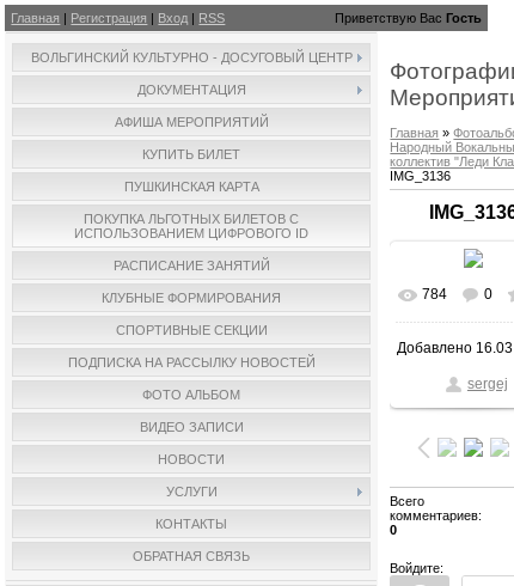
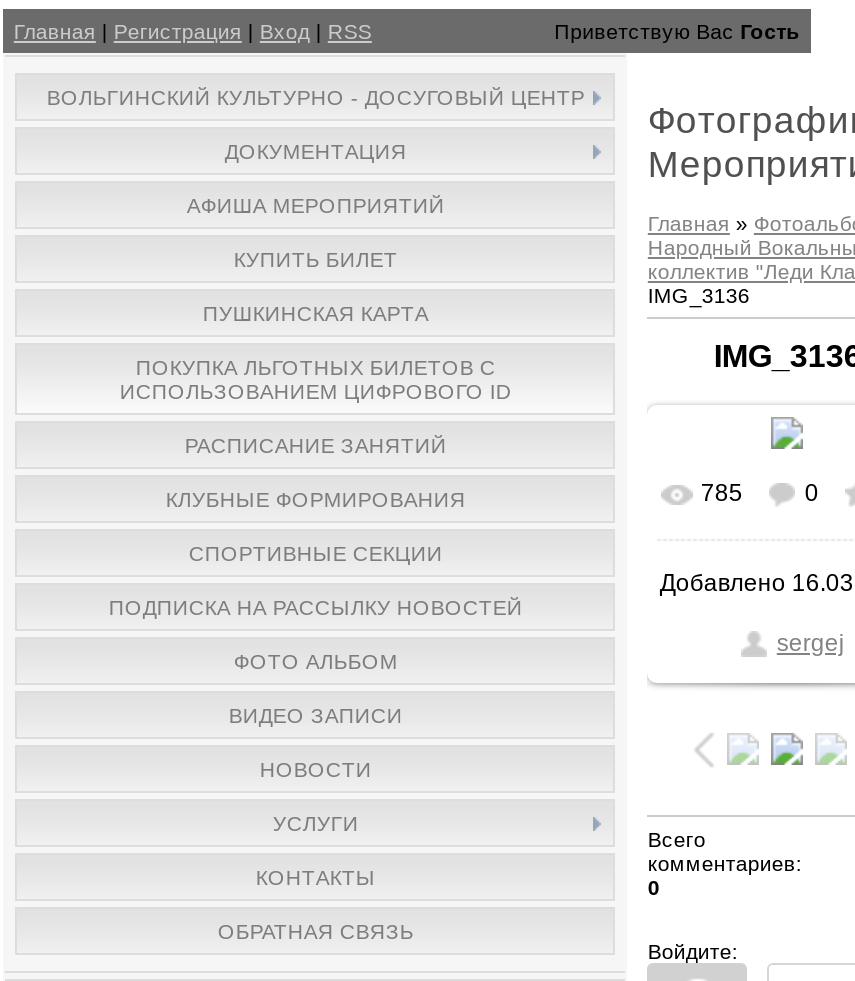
[422,286,447,303] 784 -> [701,479,743,507] 785

